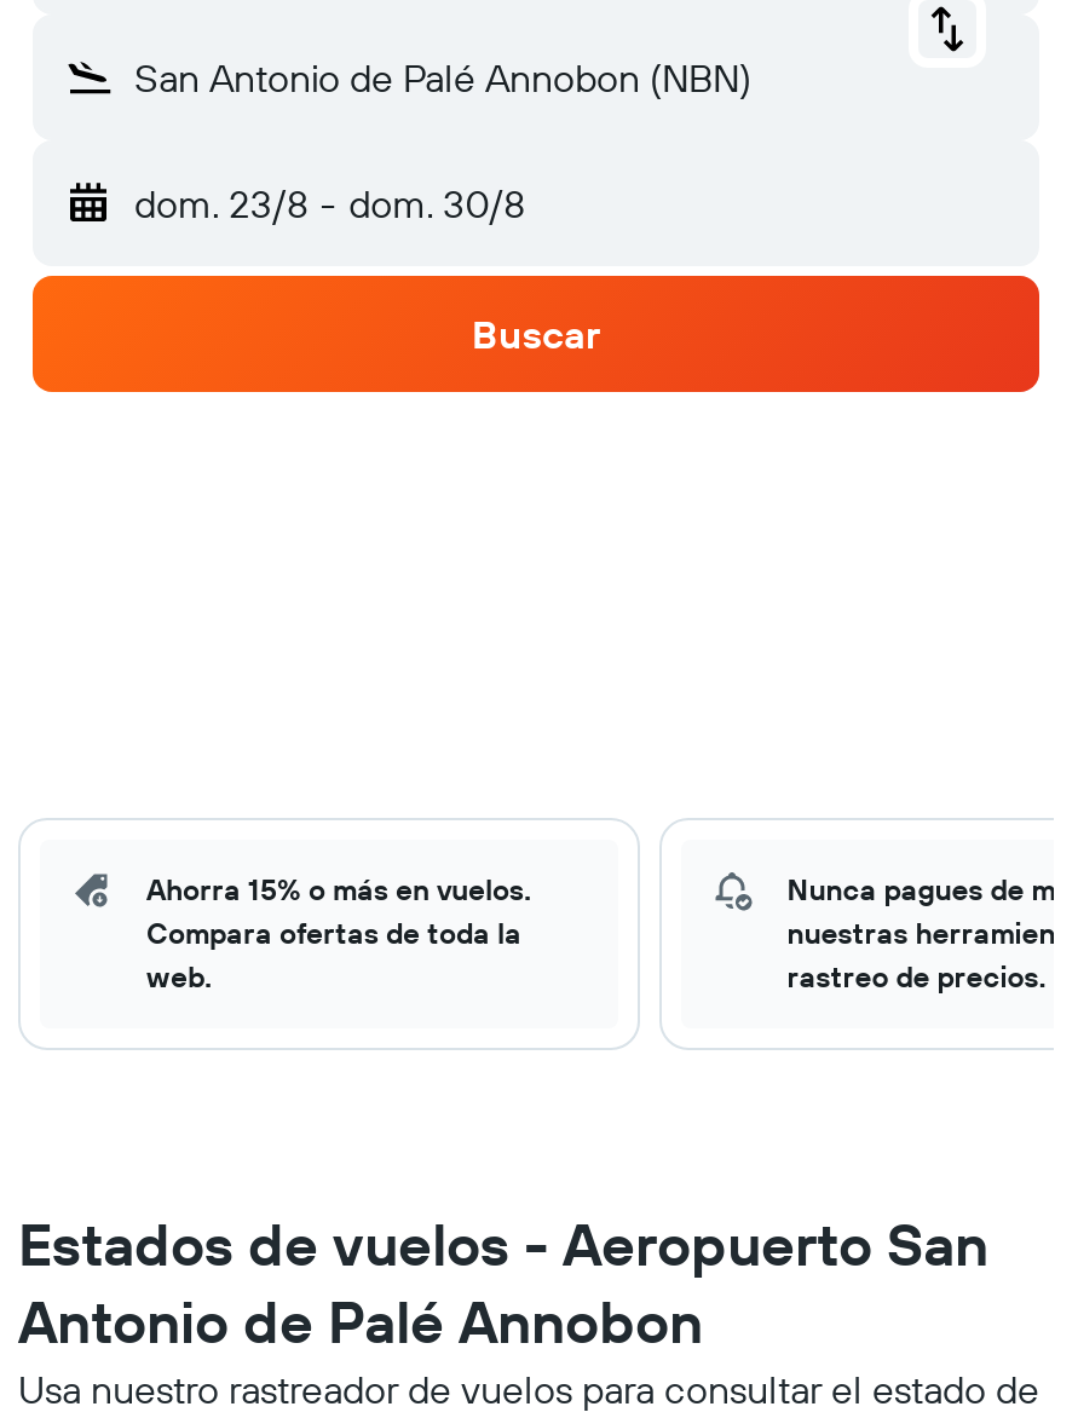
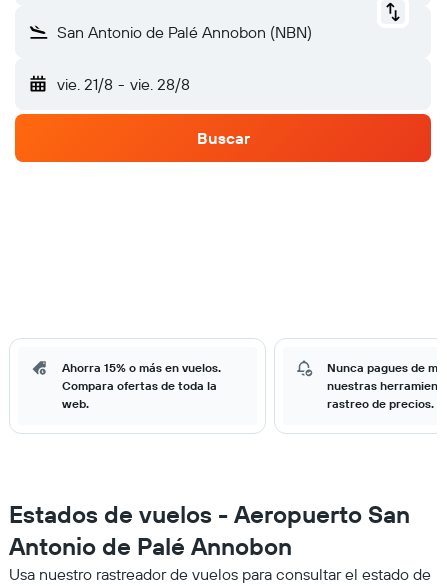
[134,179,525,227] dom. 23/8 - dom. 30/8 -> [57,74,190,94] vie. 21/8 - vie. 28/8

